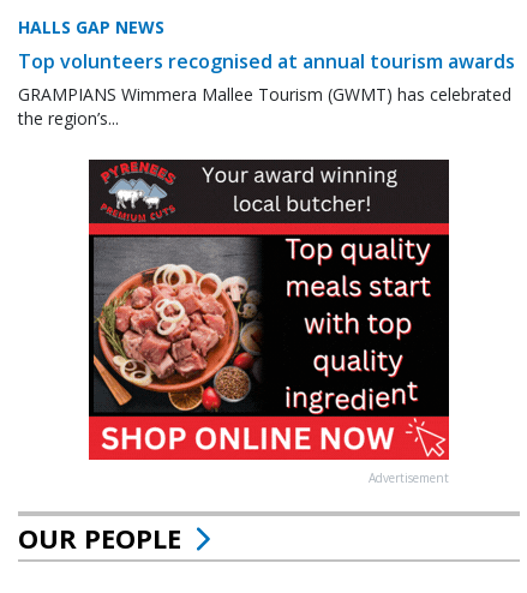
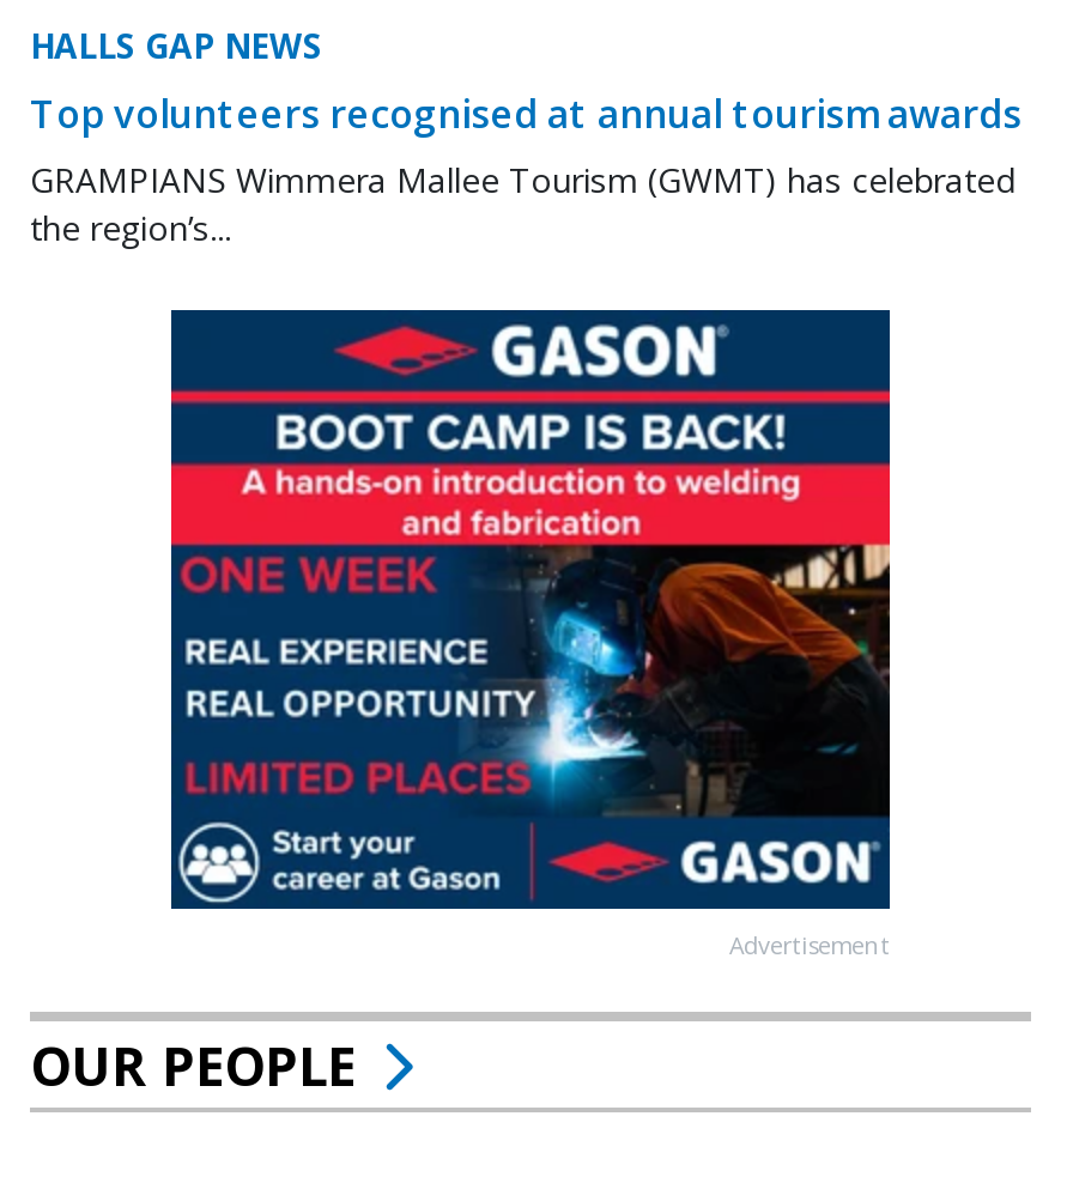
[88,160,450,461] [image] -> [169,310,892,911] [image]

